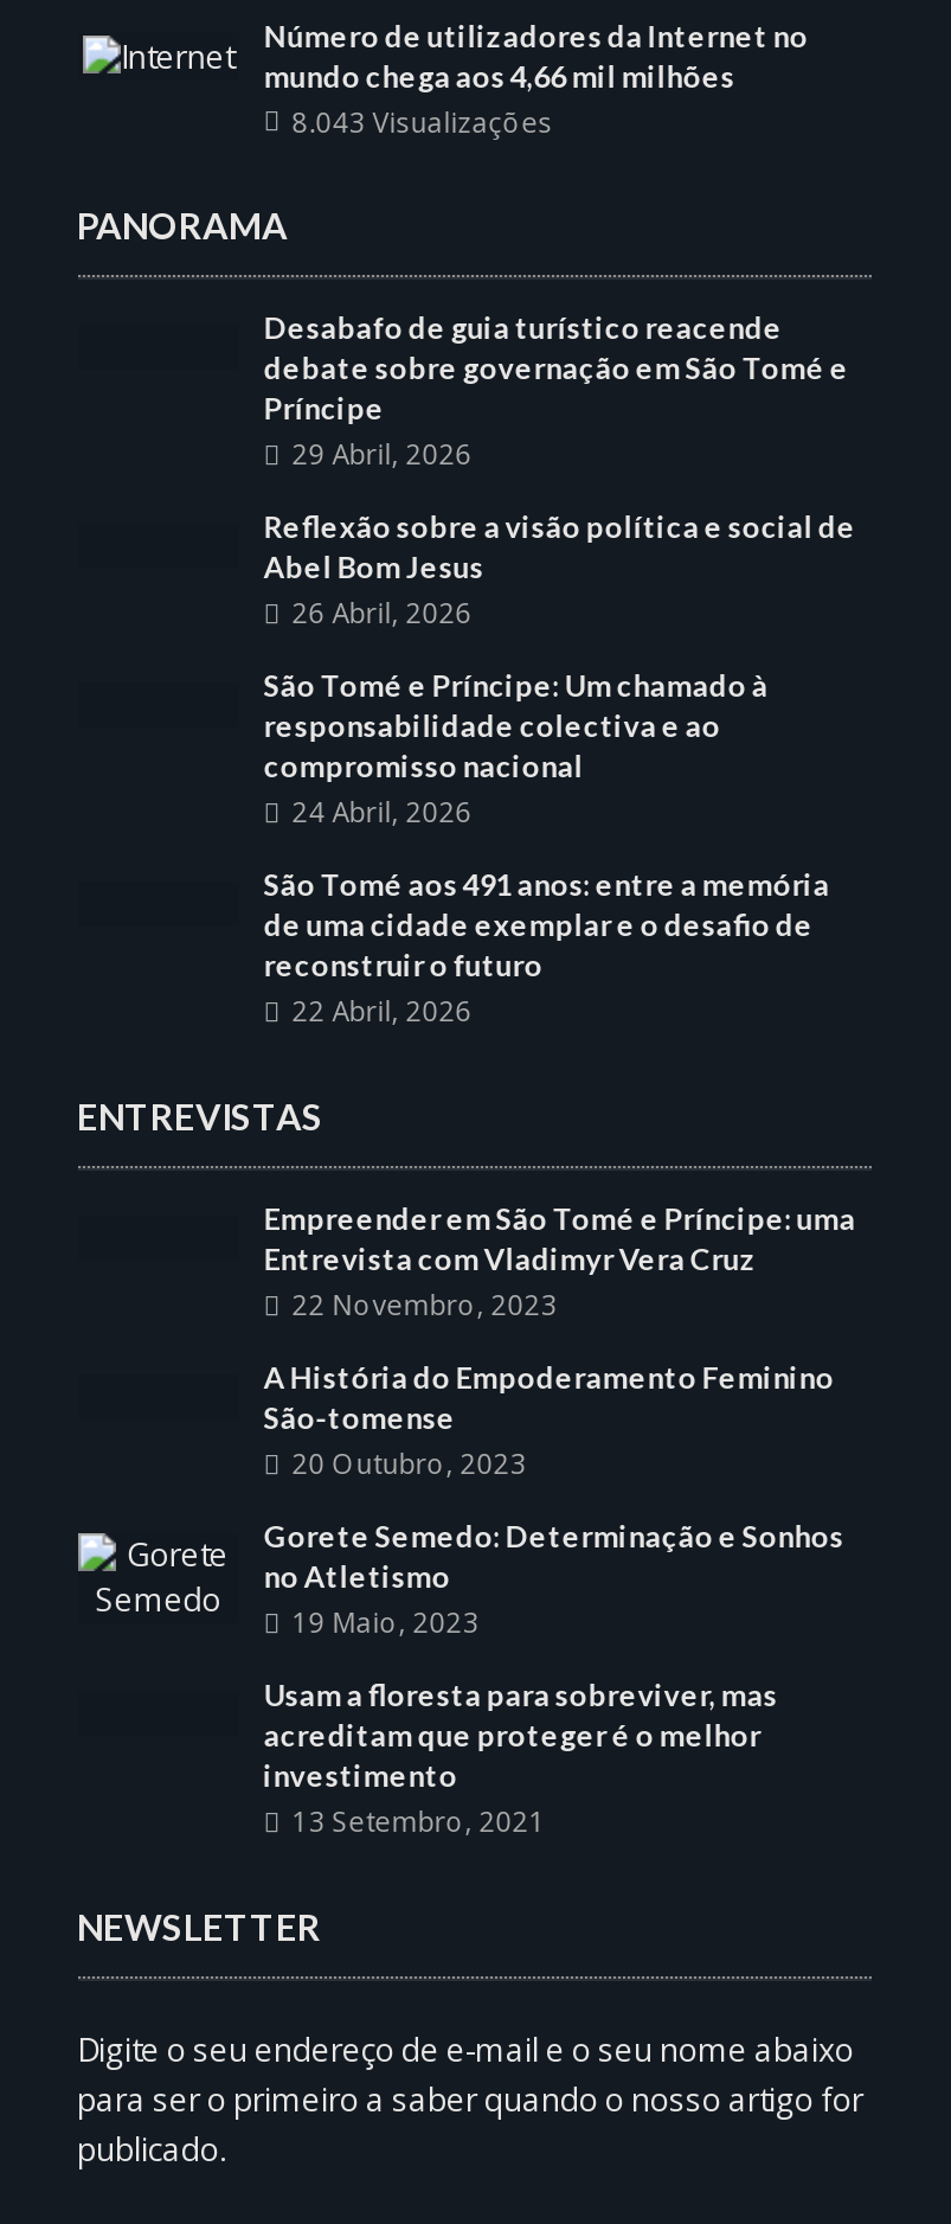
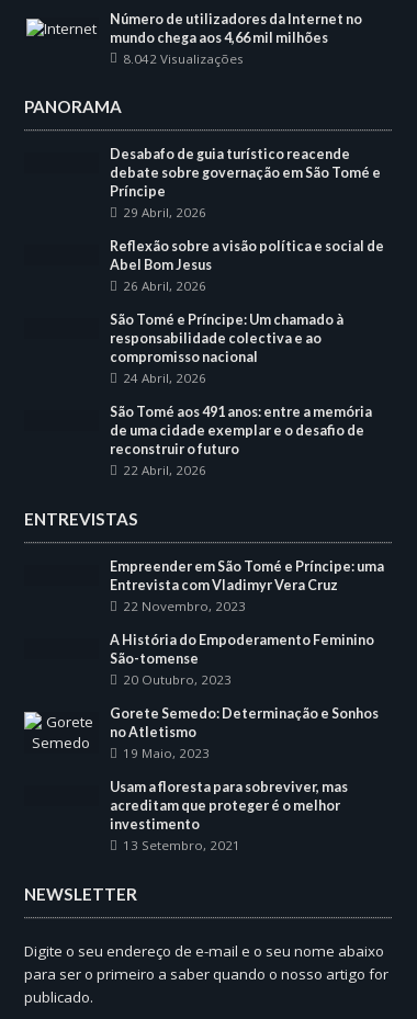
[292,105,552,141] 8.043 Visualizações -> [123,51,244,67] 8.042 Visualizações

